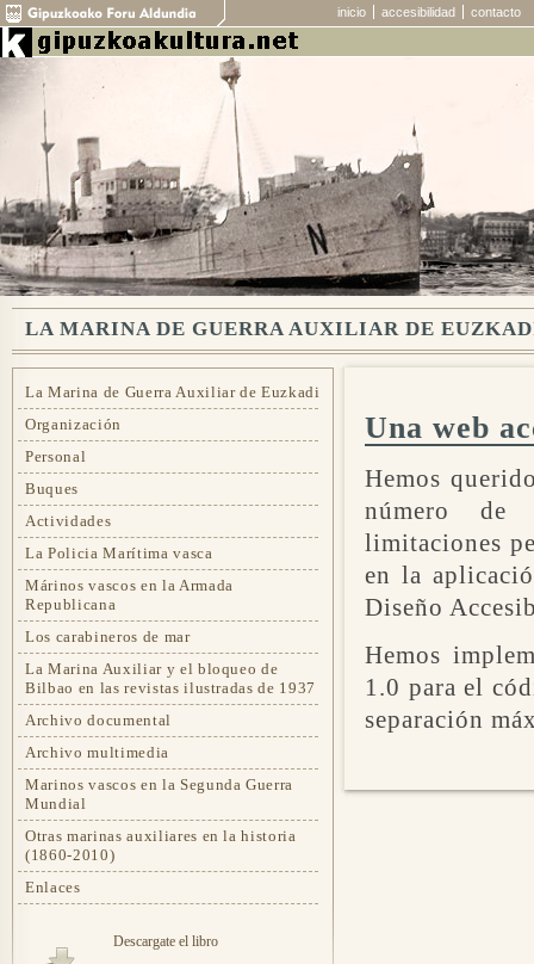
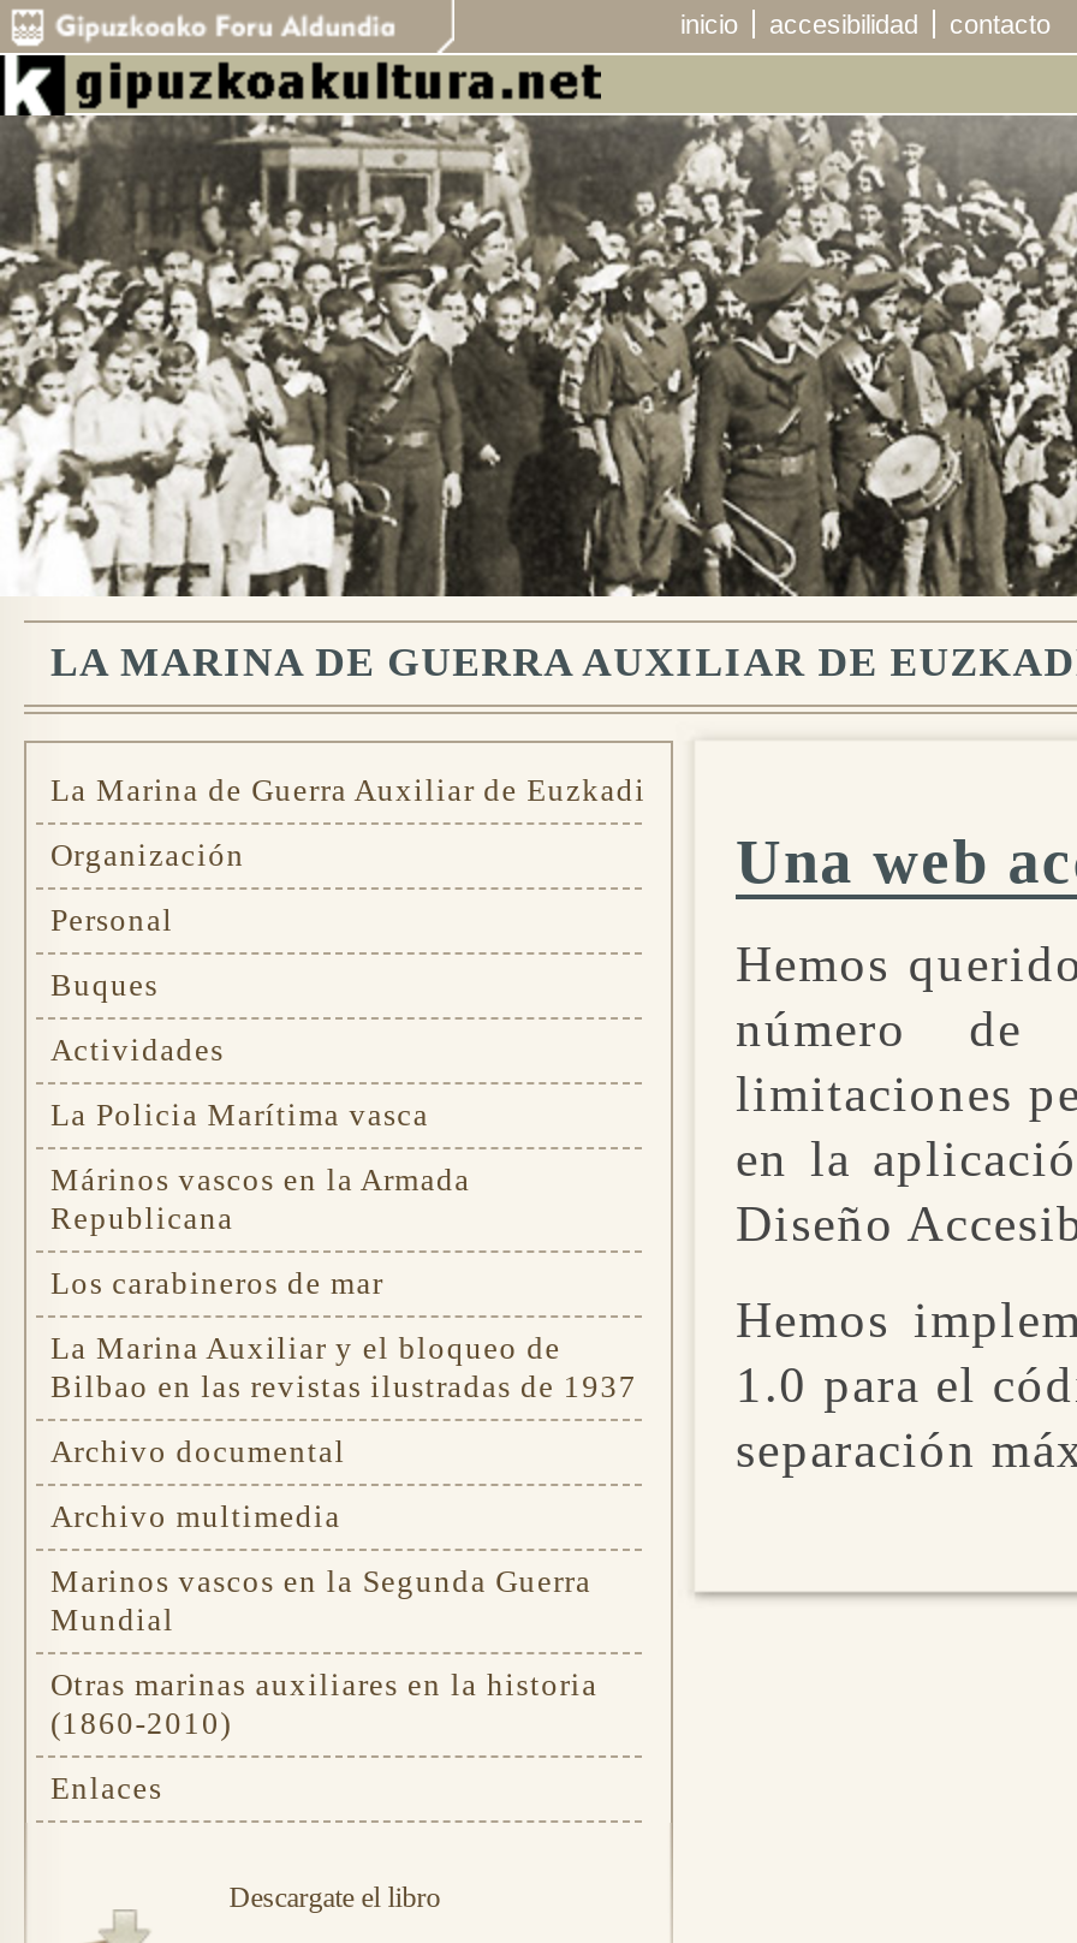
[4,56,530,297] [image] -> [7,113,1070,599] [image]

